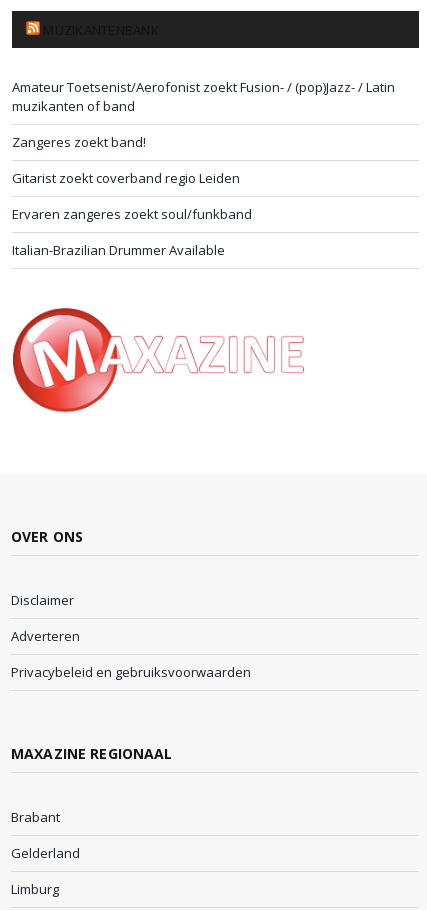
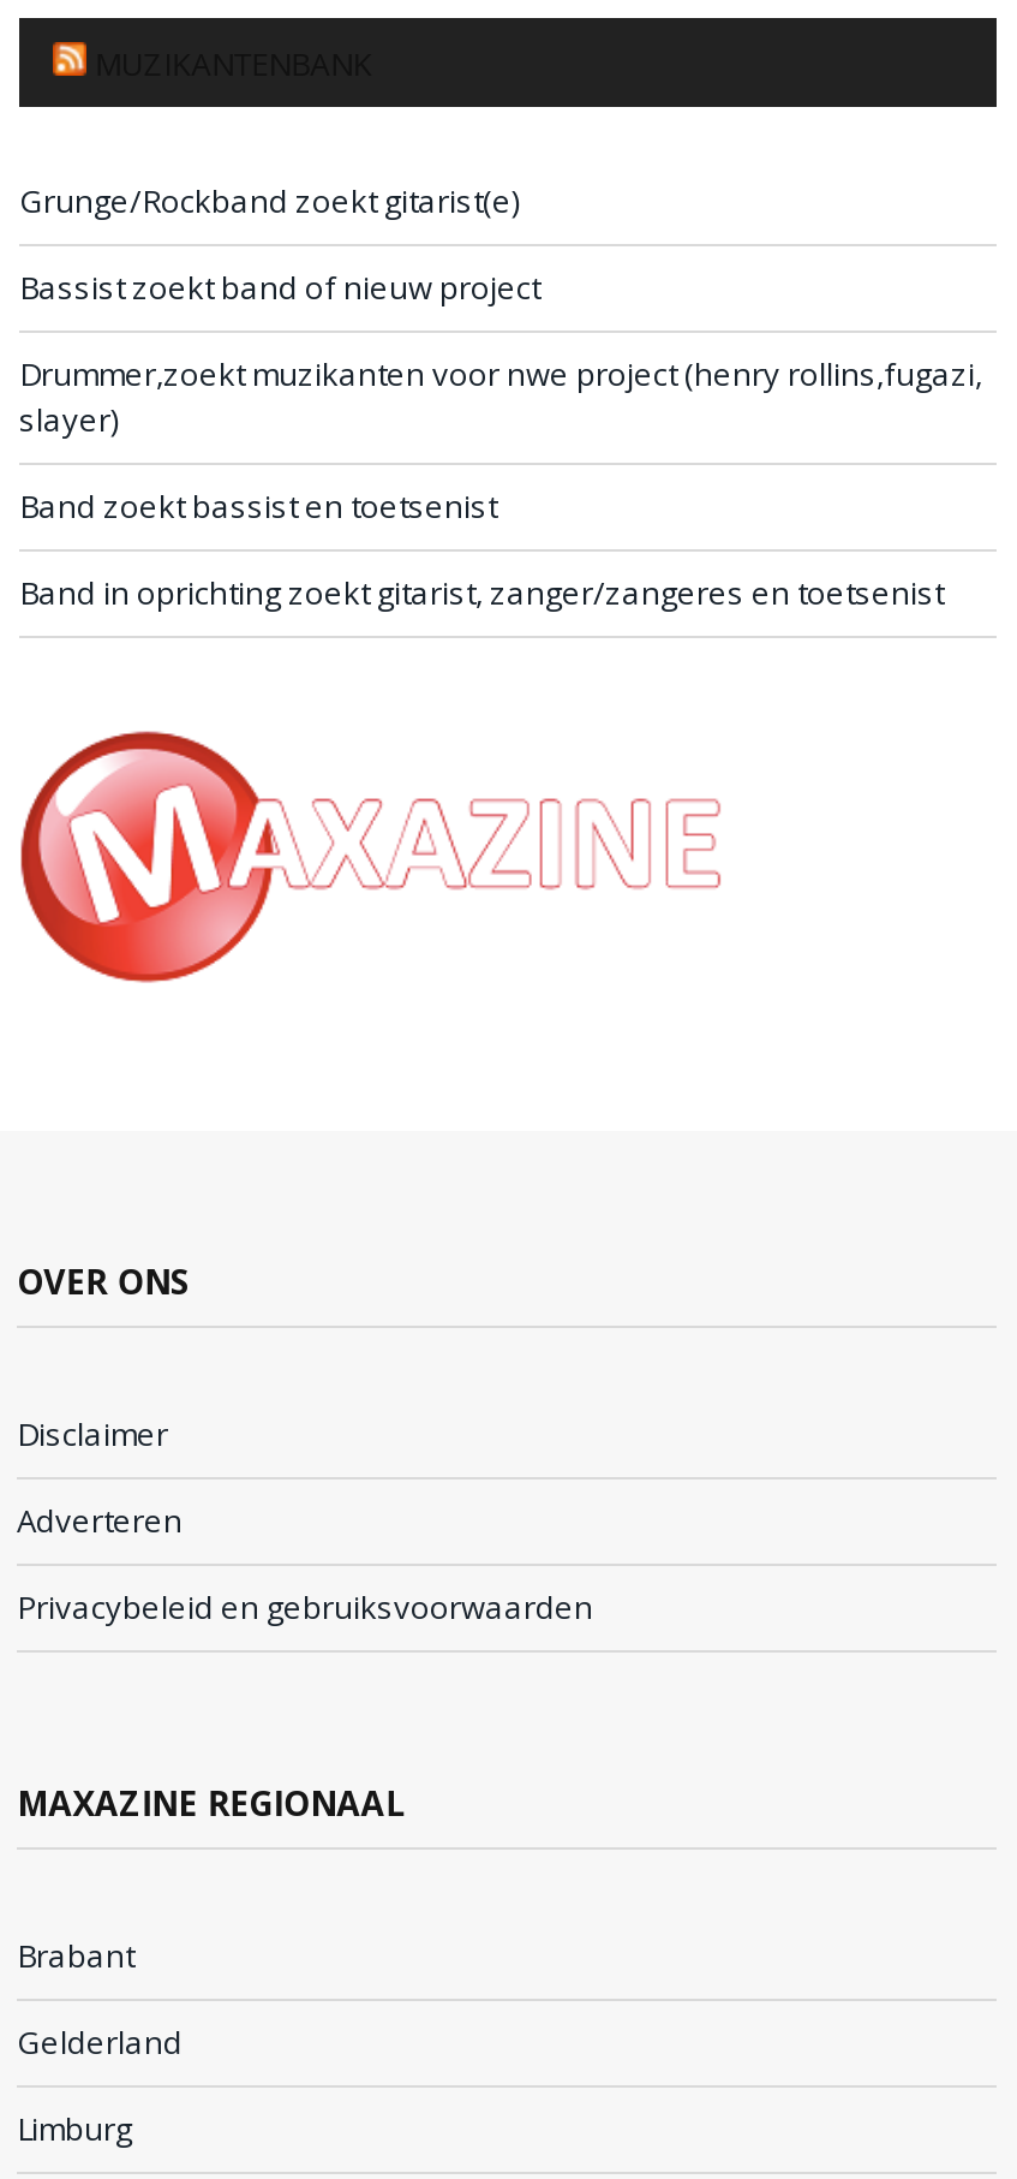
[12,78,395,115] Amateur Toetsenist/Aerofonist zoekt Fusion- / (pop)Jazz- / Latin | muzikanten of band -> [19,179,519,222] Grunge/Rockband zoekt gitarist(e)
[12,133,146,151] Zangeres zoekt band! -> [19,265,540,309] Bassist zoekt band of nieuw project
[12,169,240,187] Gitarist zoekt coverband regio Leiden -> [19,352,982,441] Drummer,zoekt muzikanten voor nwe project (henry rollins,fugazi, | slayer)
[12,205,252,223] Ervaren zangeres zoekt soul/funkband -> [19,484,497,527] Band zoekt bassist en toetsenist
[12,241,225,259] Italian-Brazilian Drummer Available -> [19,571,944,614] Band in oprichting zoekt gitarist, zanger/zangeres en toetsenist

